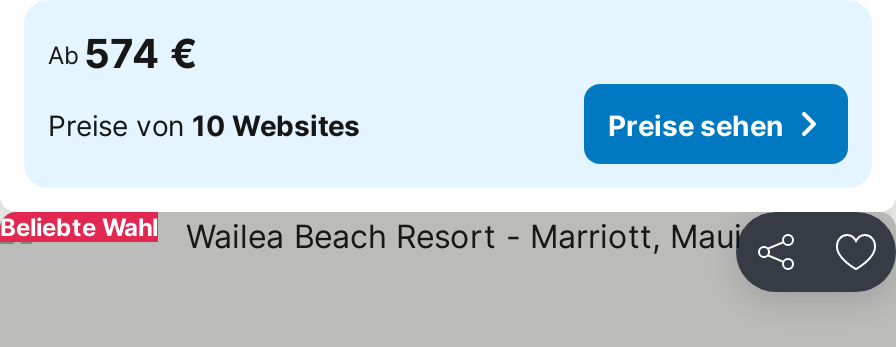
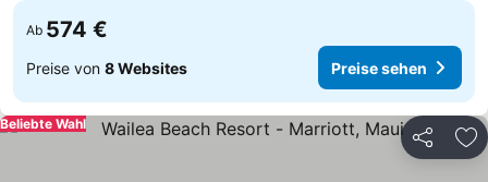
[48,107,360,141] Preise von 10 Websites -> [26,58,187,77] Preise von 8 Websites

